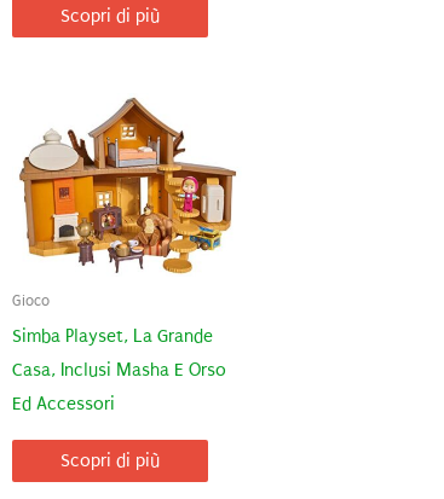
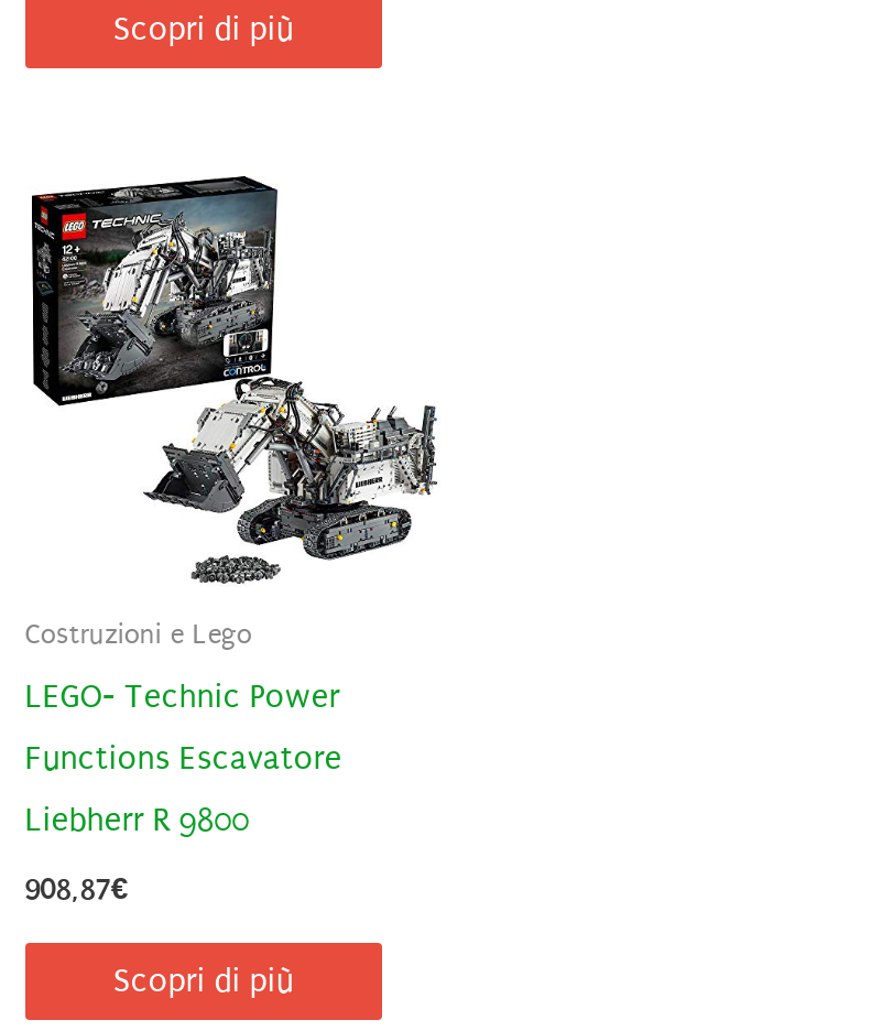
[12,97,236,414] [image] | Gioco | Simba Playset, La Grande | Casa, Inclusi Masha E Orso | Ed Accessori -> [25,174,439,905] [image] | Costruzioni e Lego | LEGO- Technic Power | Functions Escavatore | Liebherr R 9800 | 908,87€

